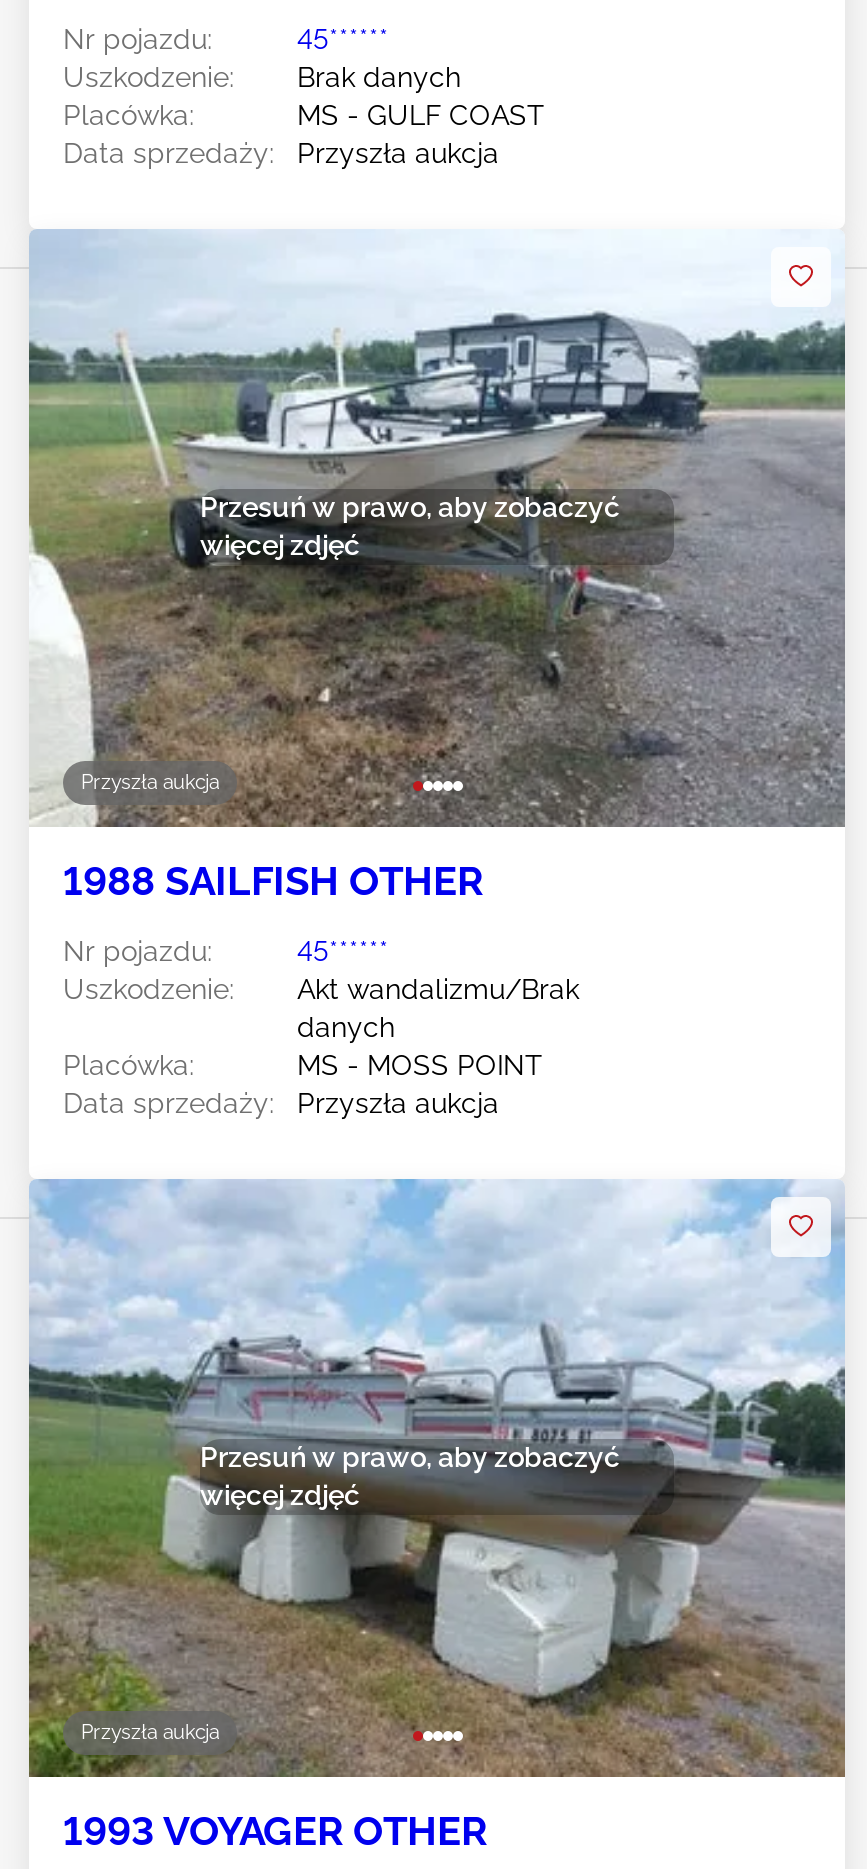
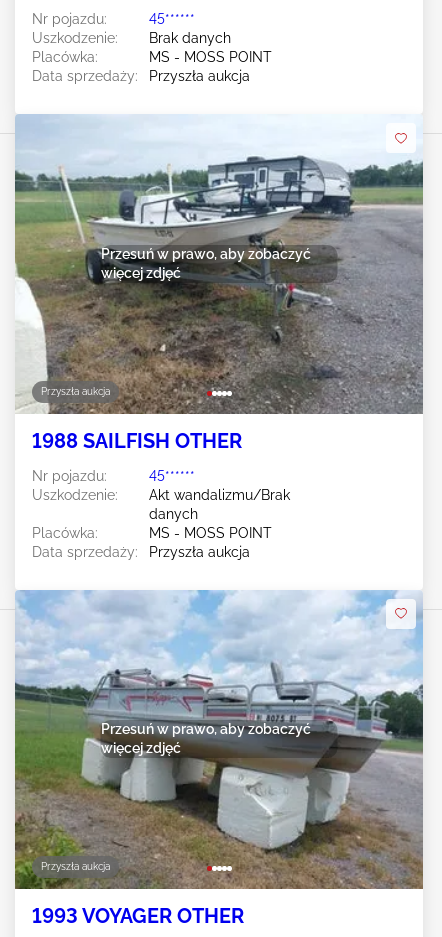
[297,98,545,130] MS - GULF COAST -> [149,49,272,65] MS - MOSS POINT

